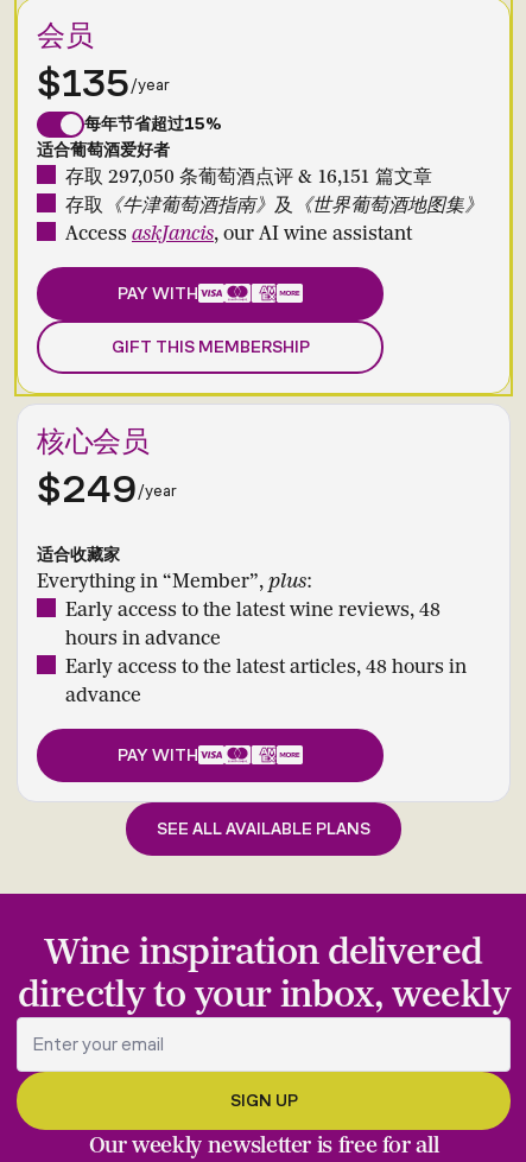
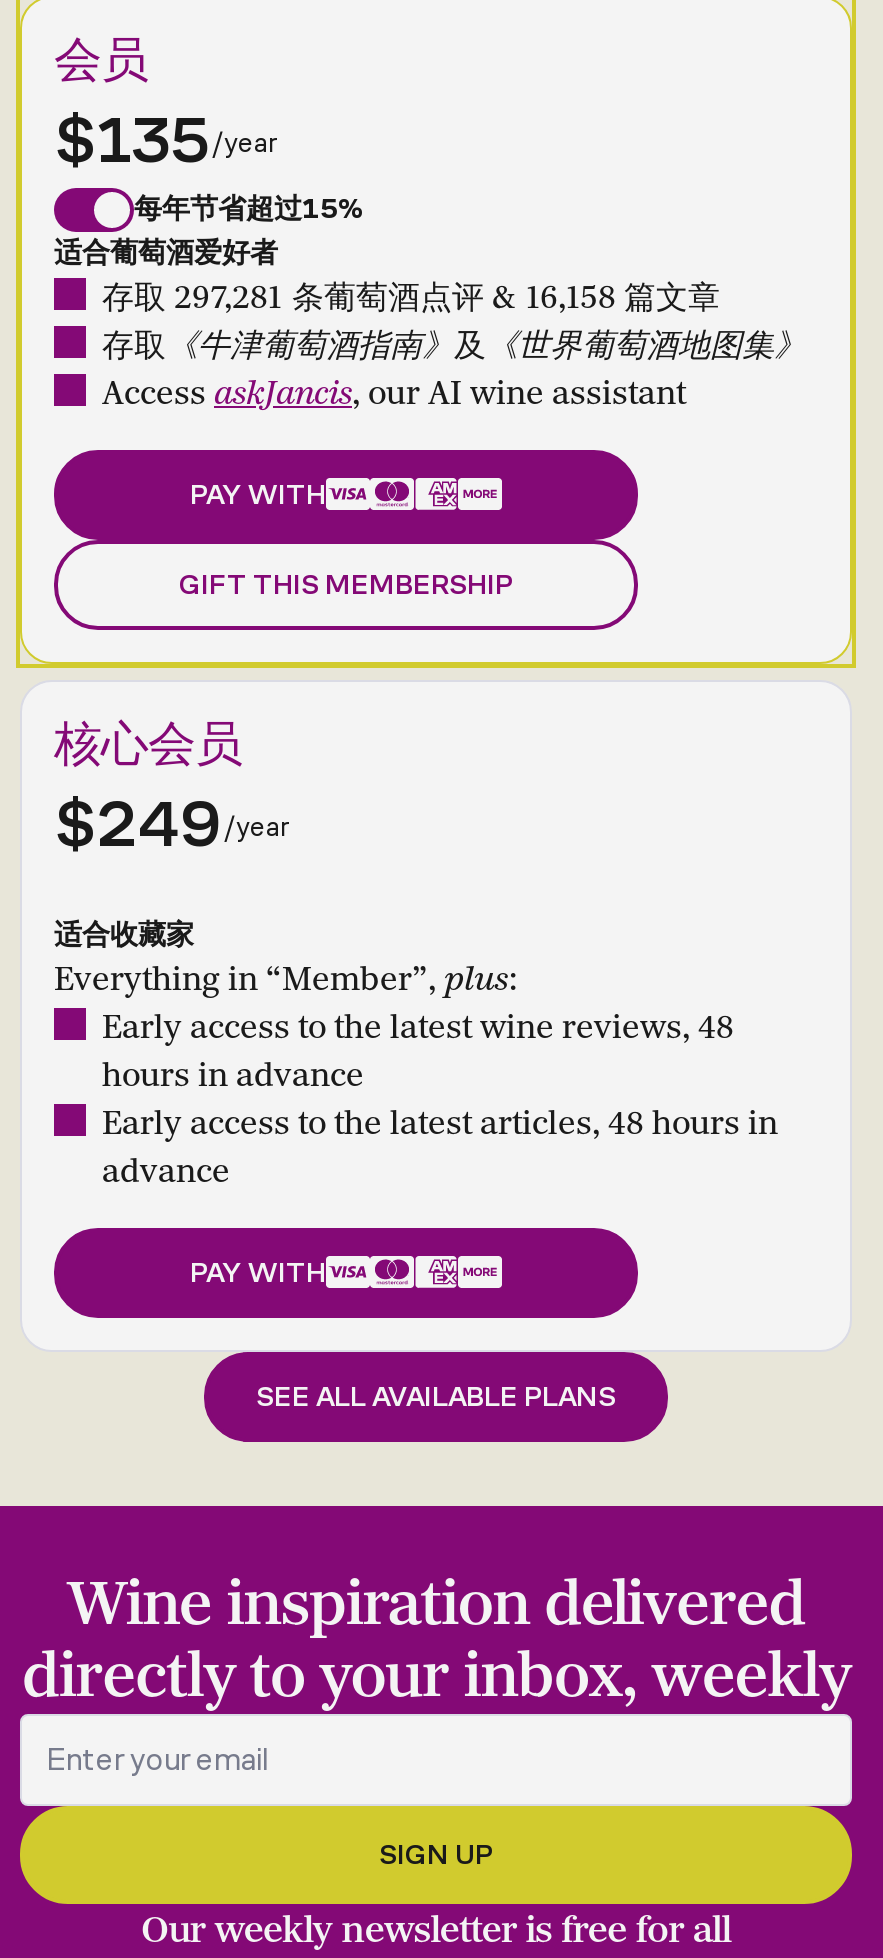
[65,163,432,188] 存取 297,050 条葡萄酒点评 & 16,151 篇文章 -> [102,275,720,317] 存取 297,281 条葡萄酒点评 & 16,158 篇文章

